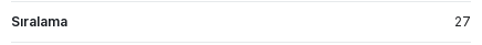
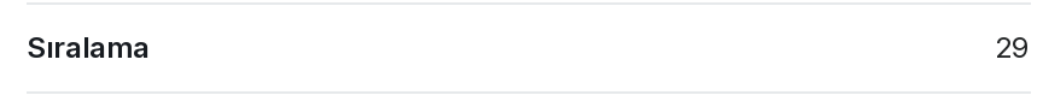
[454,13,471,29] 27 -> [995,28,1031,64] 29

